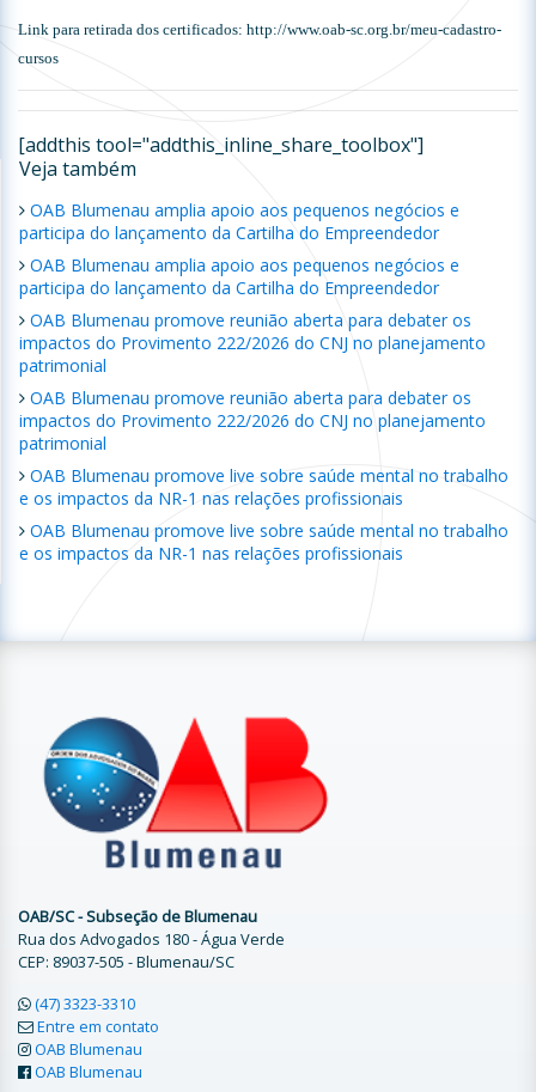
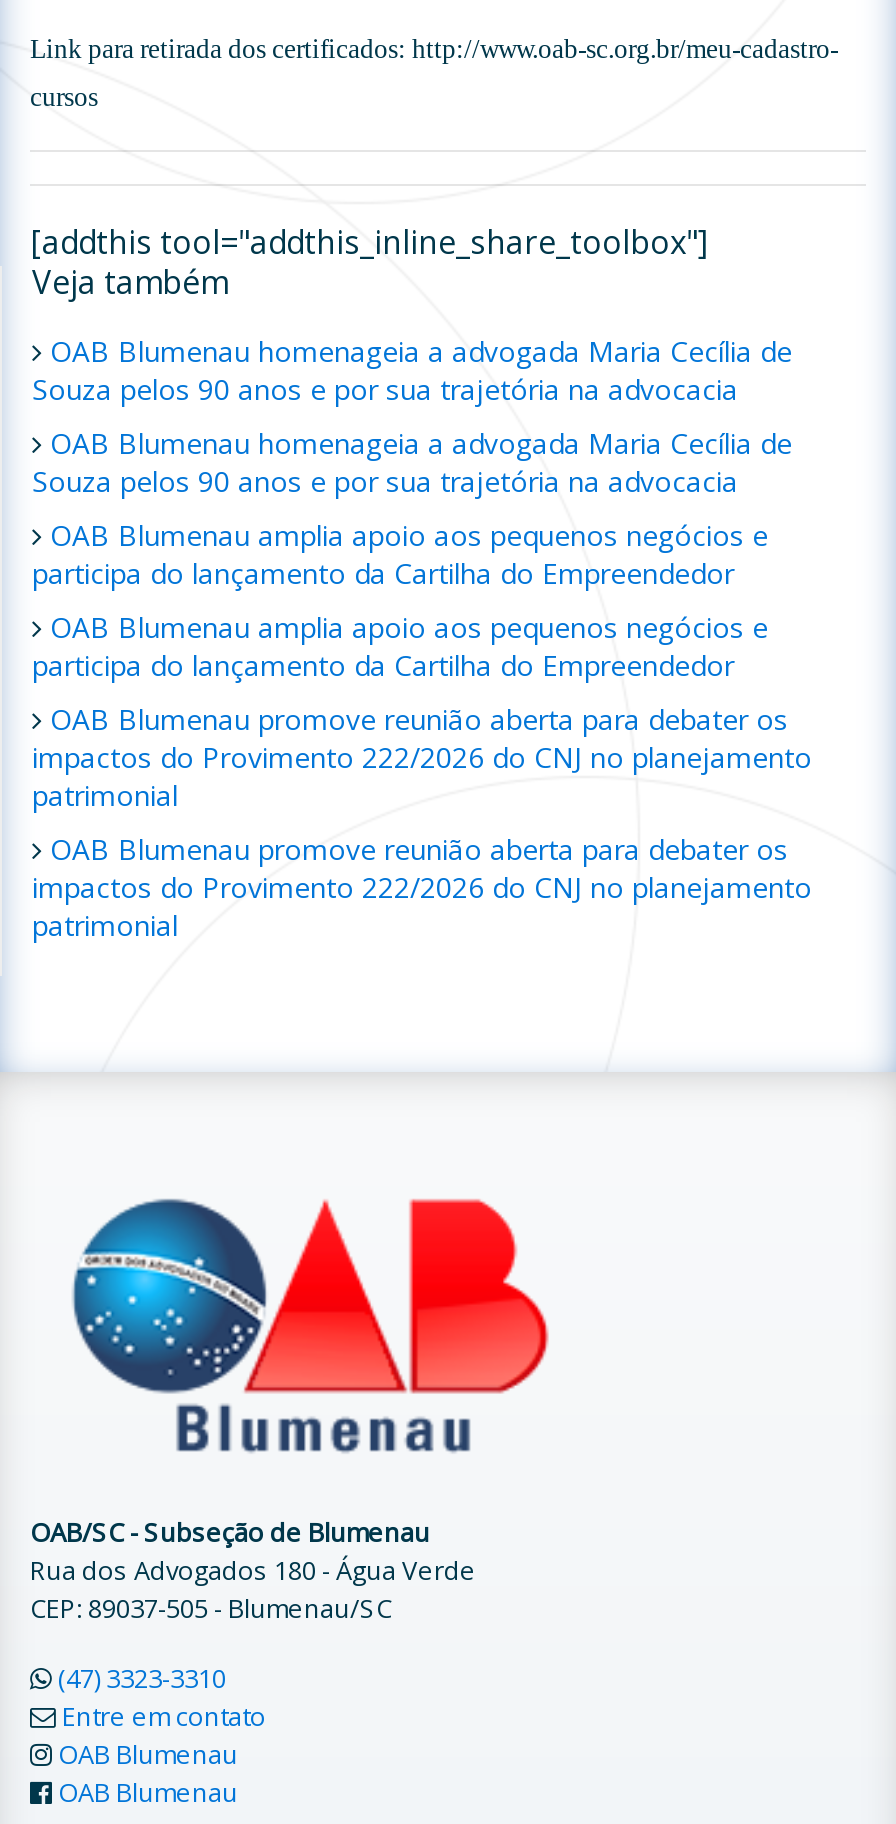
none -> [32,331,792,499] OAB Blumenau homenageia a advogada Maria Cecília de | Souza pelos 90 anos e por sua trajetória na advocacia | OAB Blumenau homenageia a advogada Maria Cecília de | Souza pelos 90 anos e por sua trajetória na advocacia
moved [19,198,486,454] -> [32,515,812,943]: OAB Blumenau amplia apoio aos pequenos negócios e | participa do lançamento da Cartilha do Empreendedor | OAB Blumenau amplia apoio aos pequenos negócios e | ... | impactos do Provimento 222/2026 do CNJ no planejamento | patrimonial
[19,463,508,564] OAB Blumenau promove live sobre saúde mental no trabalho | e os impactos da NR-1 nas relações profissionais | OAB Blumenau promove live sobre saúde mental no trabalho | e os impactos da NR-1 nas relações profissionais -> none

